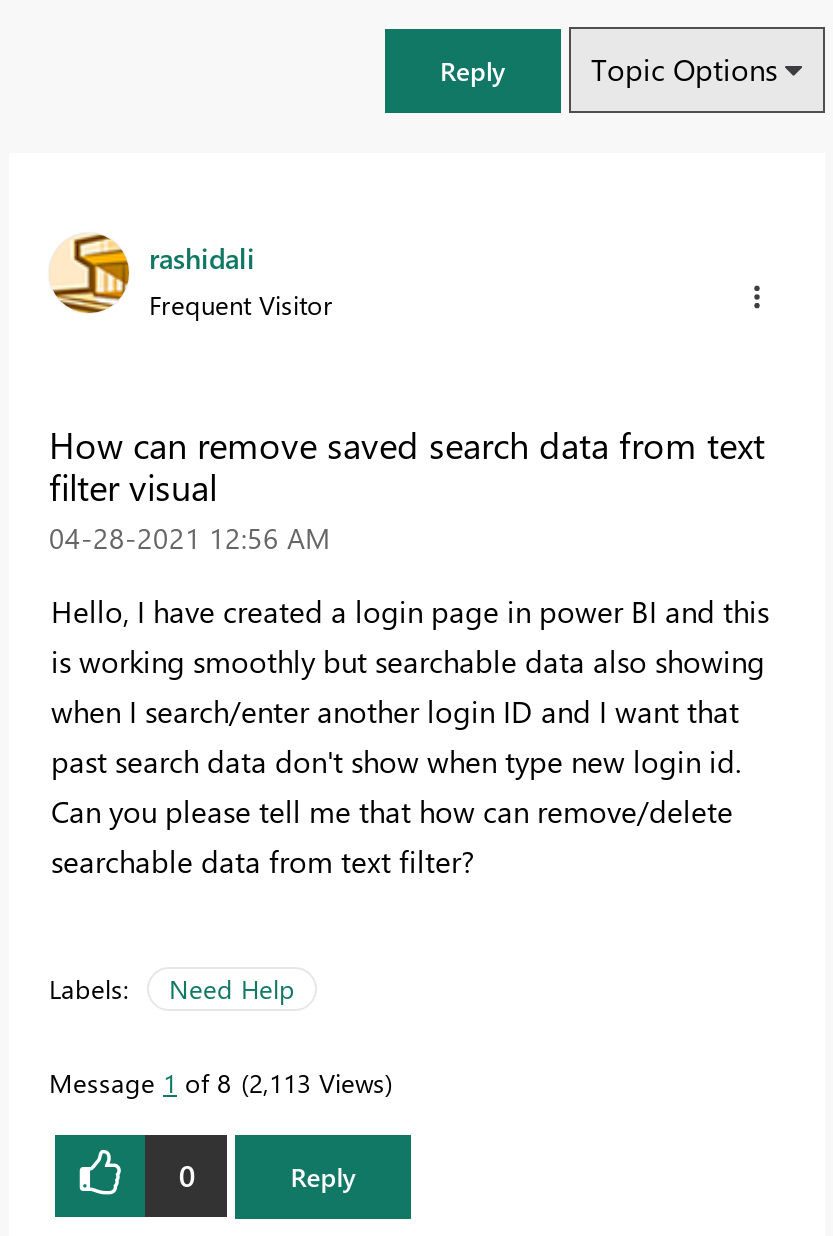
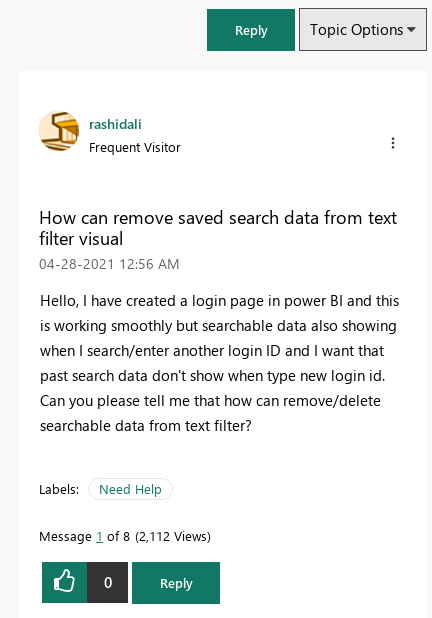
[49,1064,385,1098] Message 1 of 8 2,113 Views -> [39,527,207,544] Message 1 of 8 2,112 Views

